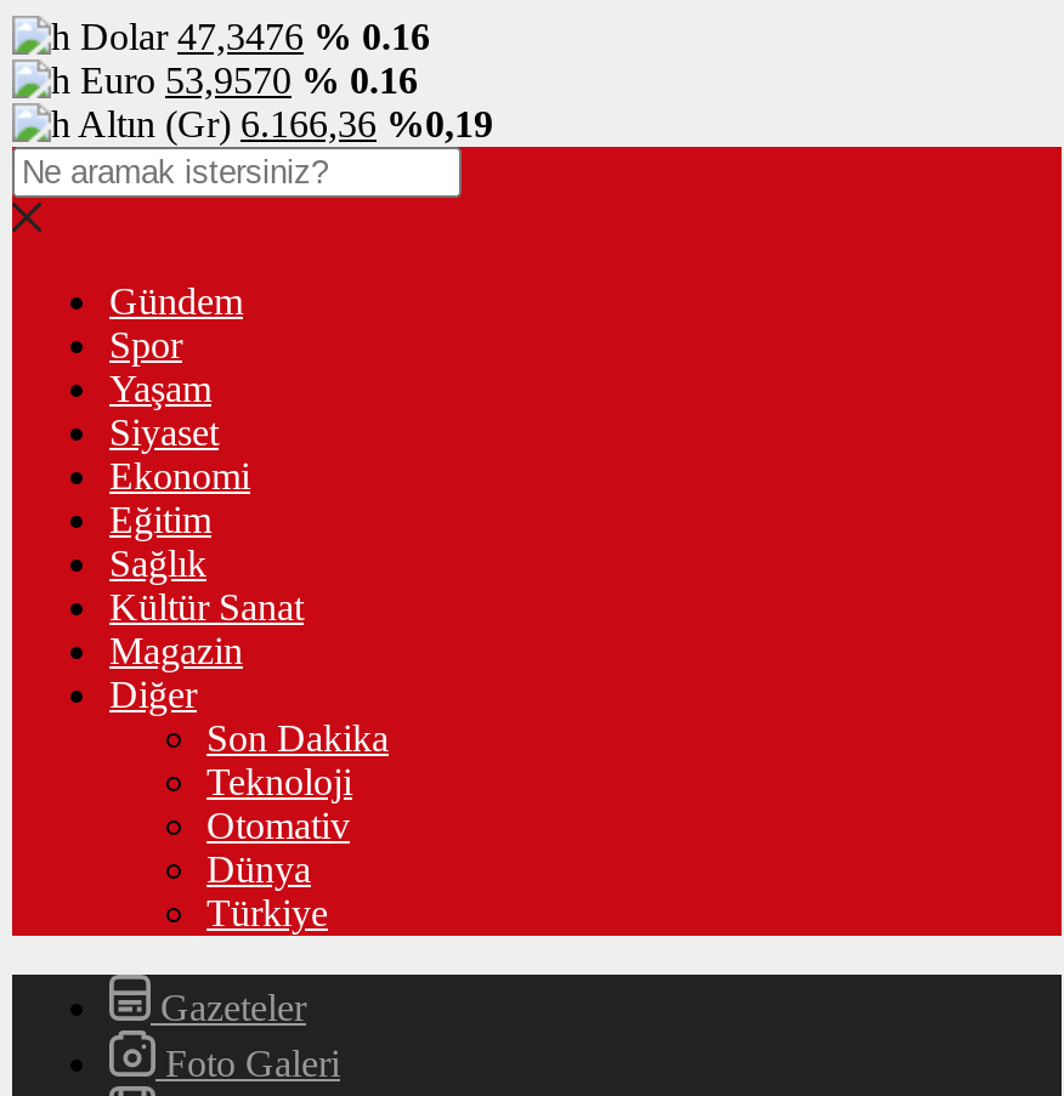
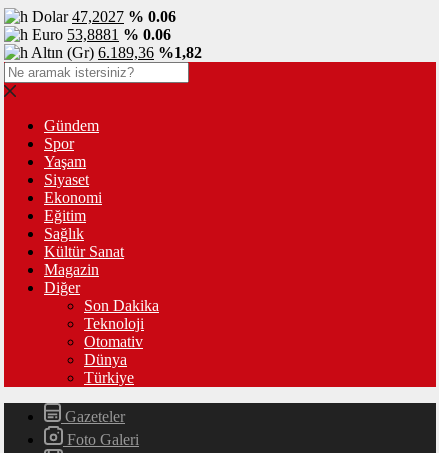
[80,16,430,57] Dolar 47,3476 % 0.16 -> [32,8,176,25] Dolar 47,2027 % 0.06
[80,59,418,101] Euro 53,9570 % 0.16 -> [32,26,171,43] Euro 53,8881 % 0.06
[78,103,493,144] Altın (Gr) 6.166,36 %0,19 -> [31,44,202,61] Altın (Gr) 6.189,36 %1,82

